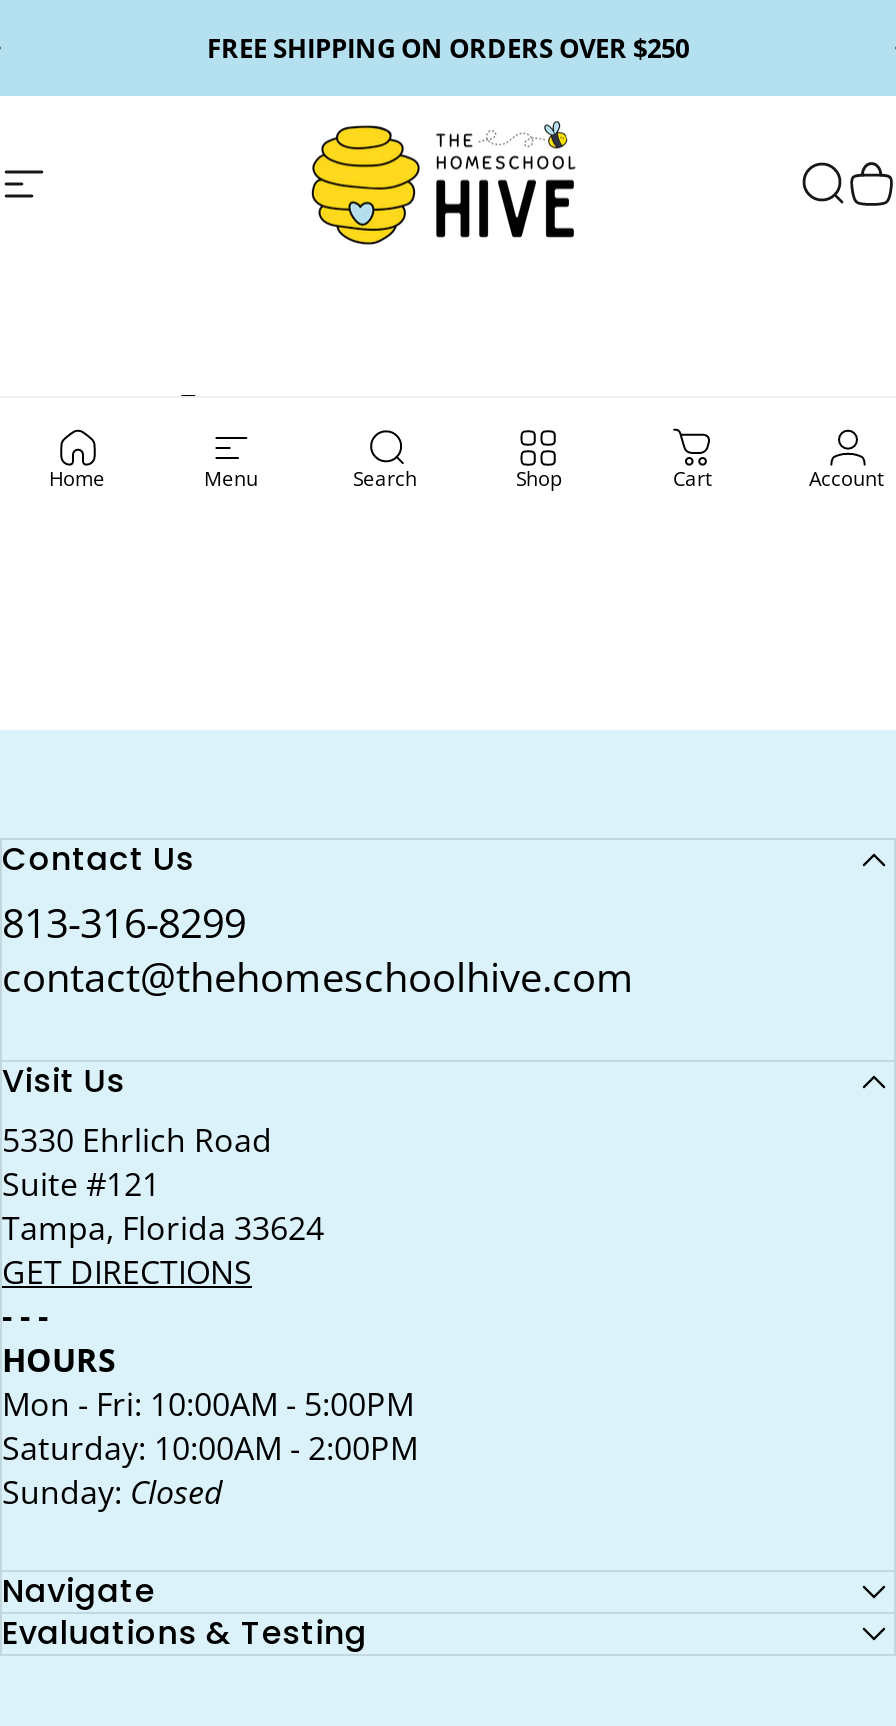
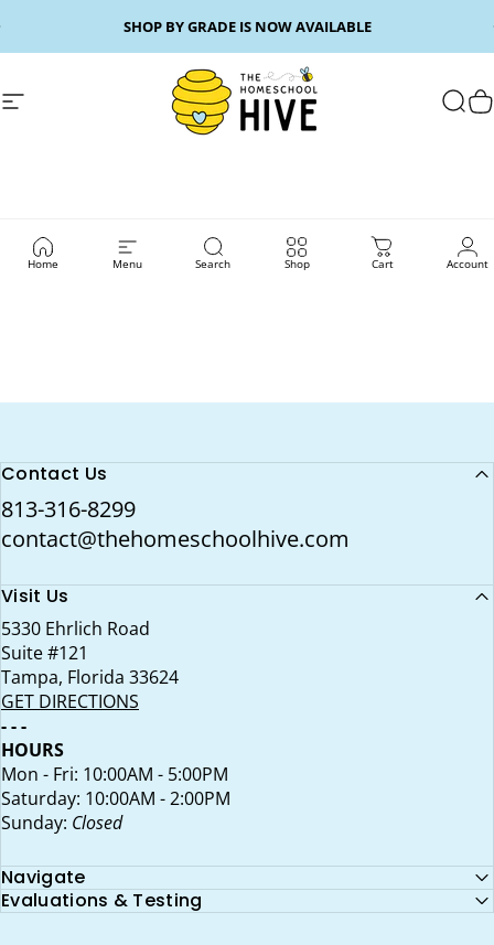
[207,30,689,66] FREE SHIPPING ON ORDERS OVER $250 -> [123,17,371,36] SHOP BY GRADE IS NOW AVAILABLE

